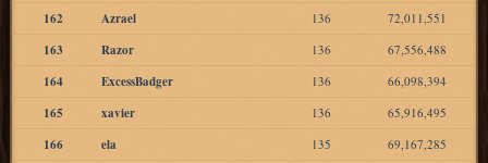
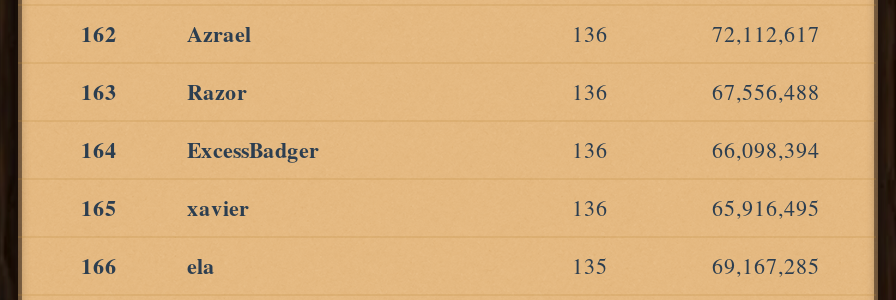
[388,10,447,26] 72,011,551 -> [712,18,820,48] 72,112,617

